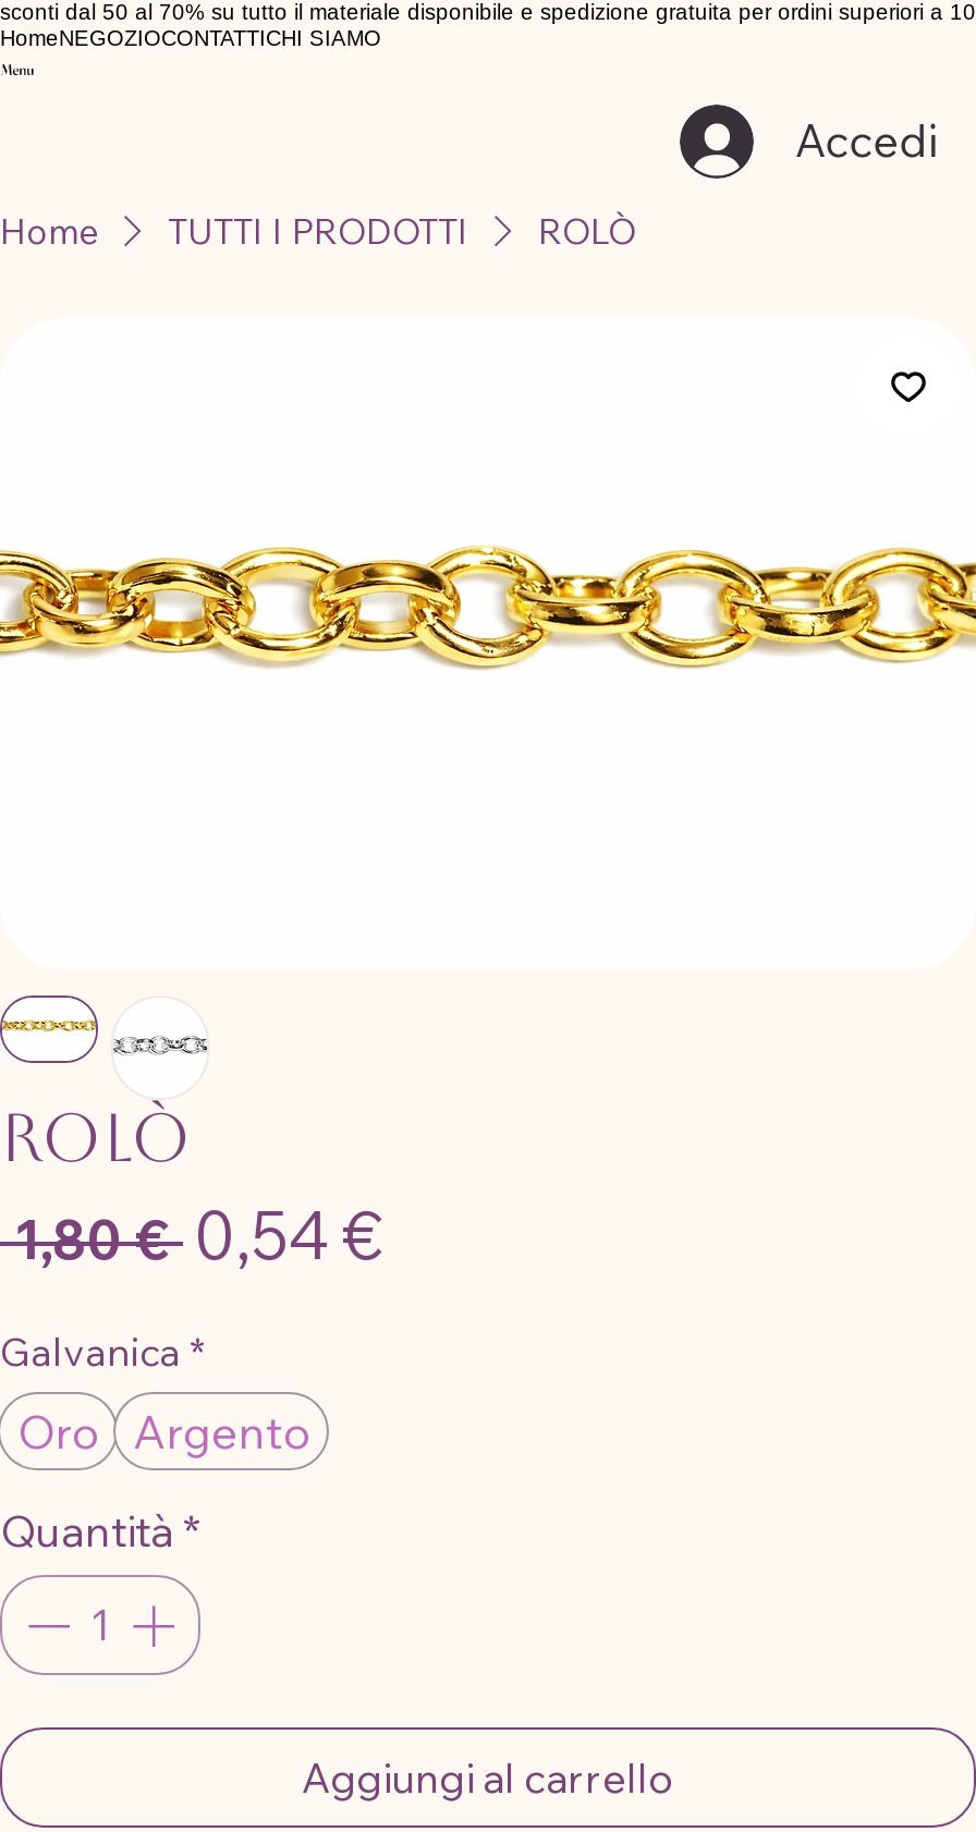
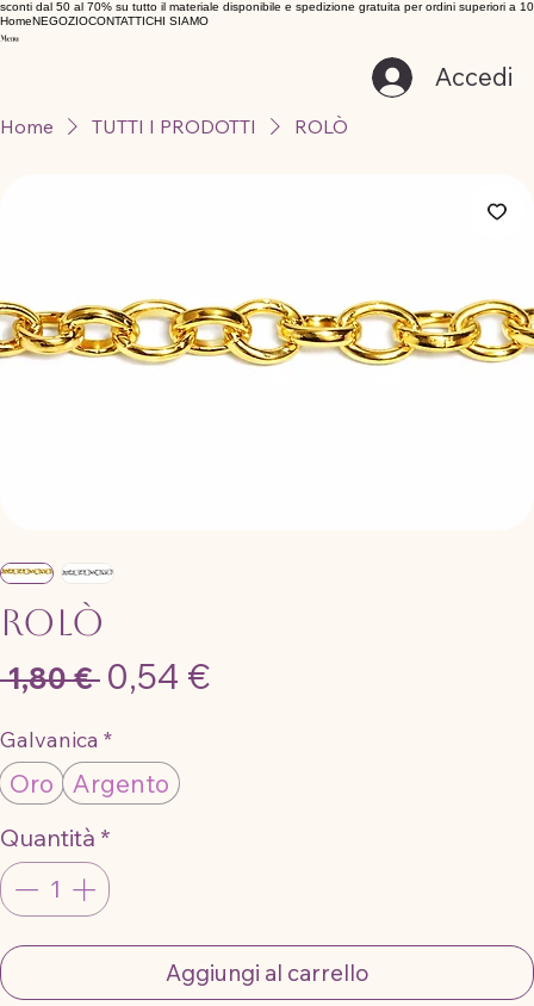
[7,993,100,1067] [image] -> [4,545,55,585] [image]

